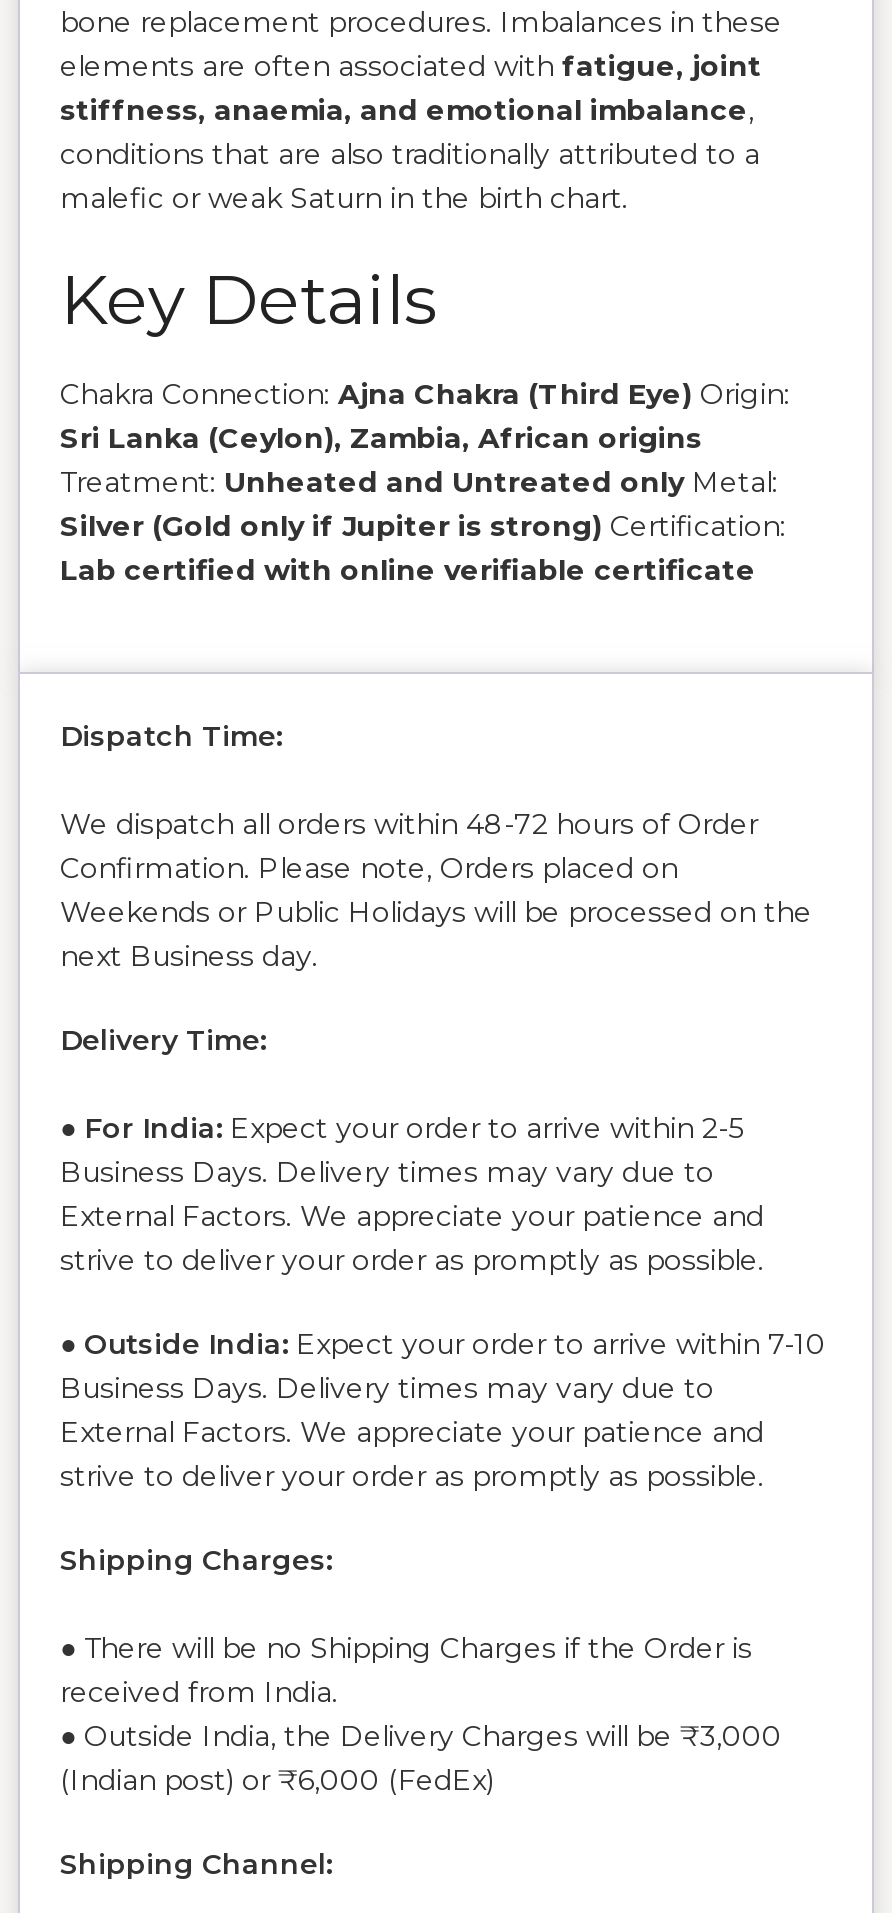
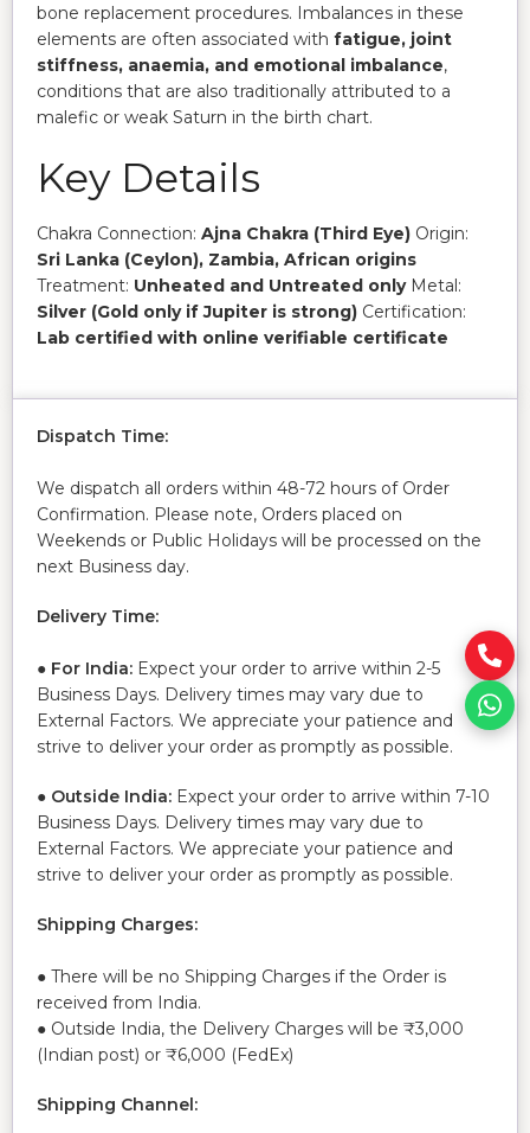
none -> [461,628,516,737] [image]

